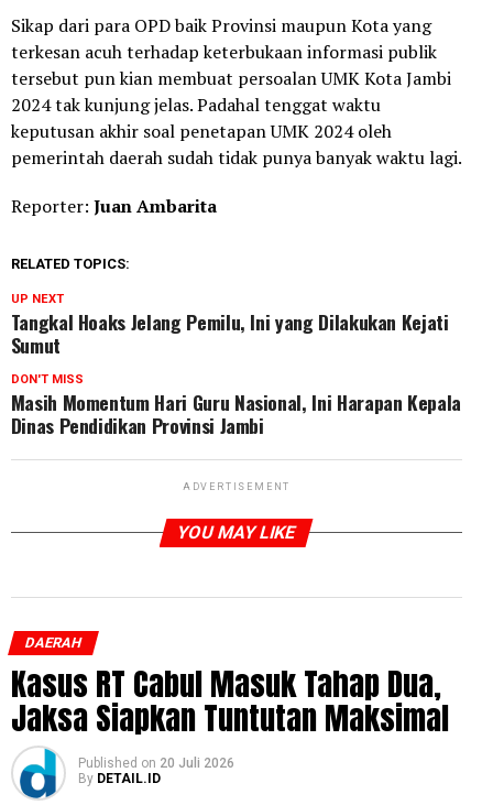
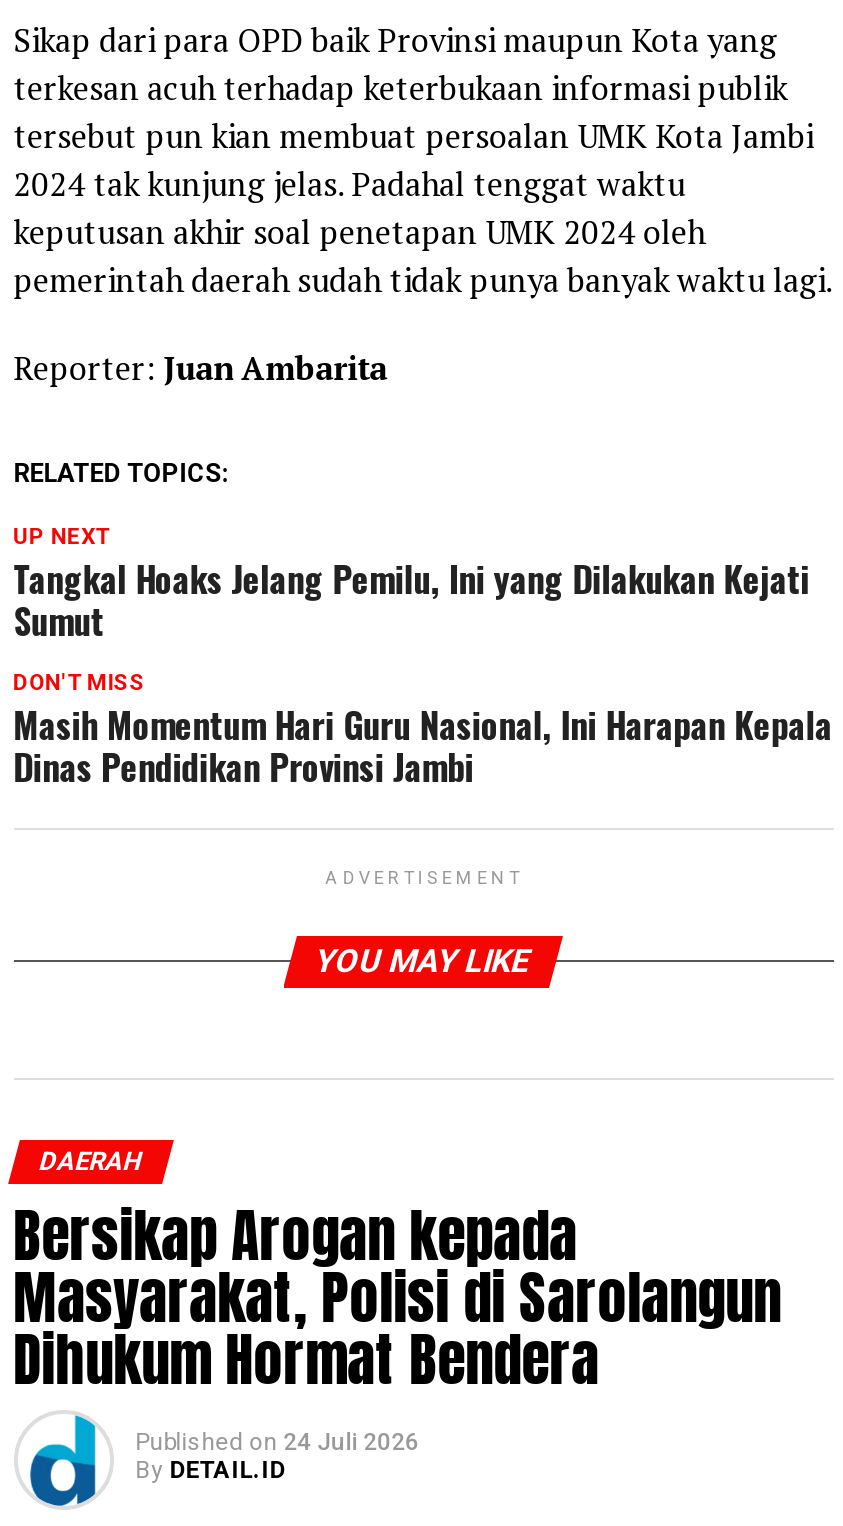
[11,660,449,771] Kasus RT Cabul Masuk Tahap Dua, | Jaksa Siapkan Tuntutan Maksimal | Published on 20 Juli 2026 -> [13,1192,781,1456] Bersikap Arogan kepada | Masyarakat, Polisi di Sarolangun | Dihukum Hormat Bendera | Published on 24 Juli 2026

